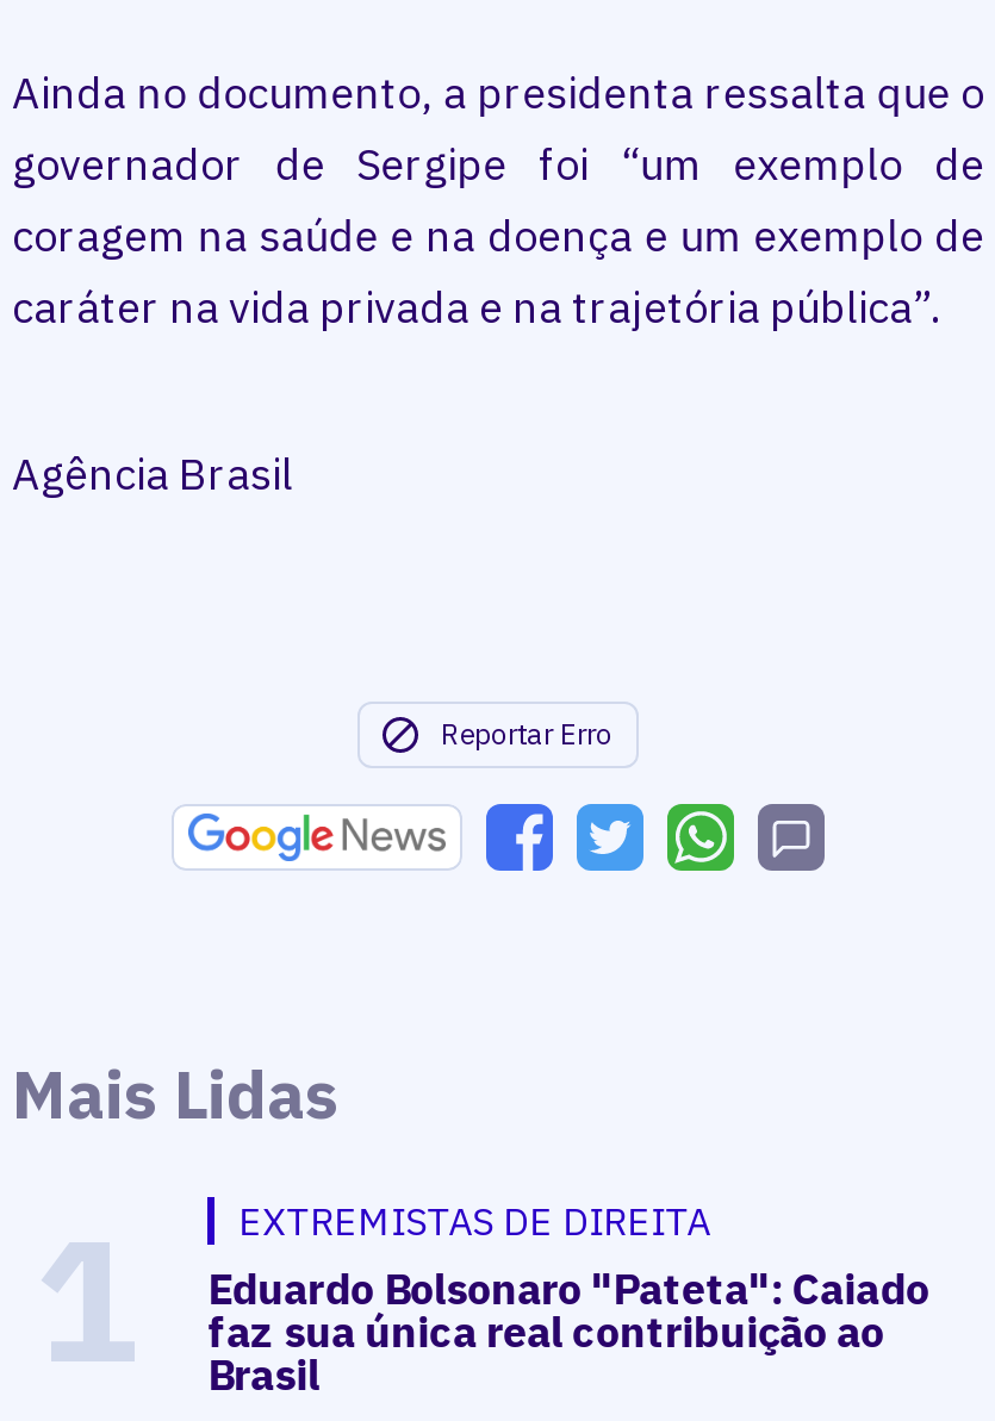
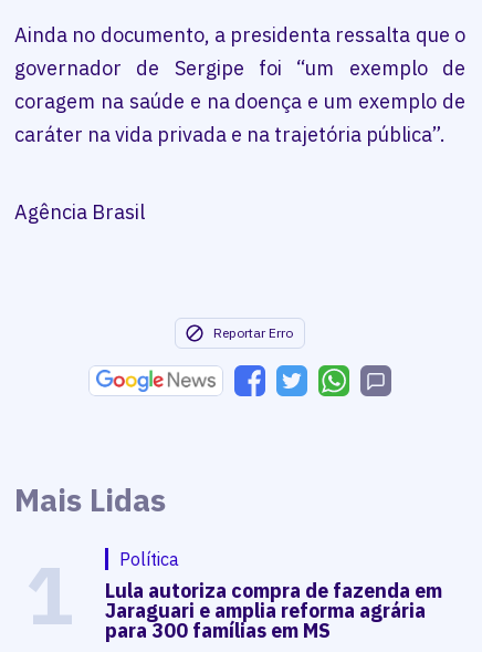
[208,1198,930,1403] EXTREMISTAS DE DIREITA | Eduardo Bolsonaro "Pateta": Caiado | faz sua única real contribuição ao | Brasil -> [105,548,442,643] Política | Lula autoriza compra de fazenda em | Jaraguari e amplia reforma agrária | para 300 famílias em MS

